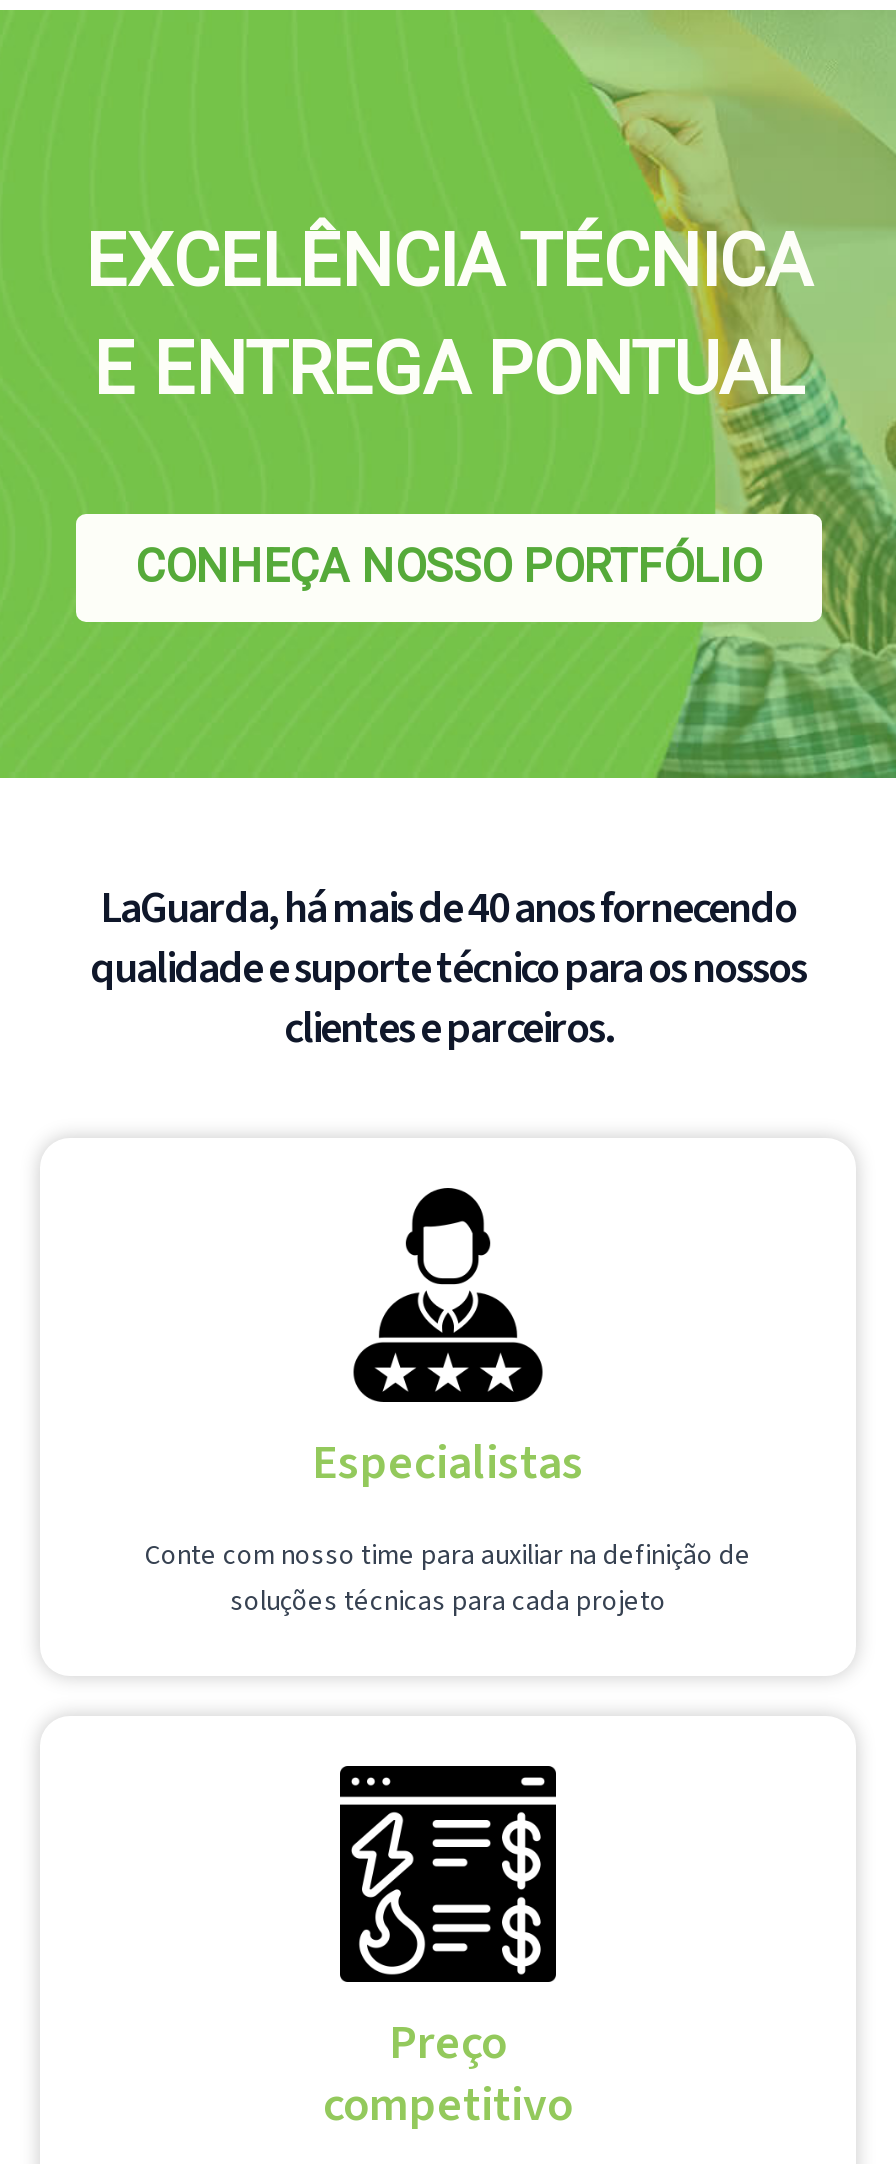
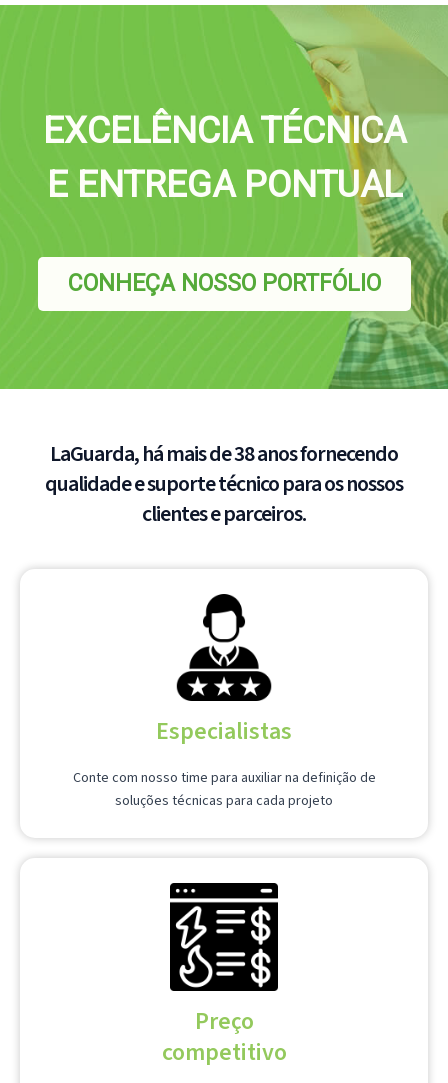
[100,876,796,940] LaGuarda, há mais de 40 anos fornecendo -> [50,438,398,470] LaGuarda, há mais de 38 anos fornecendo

